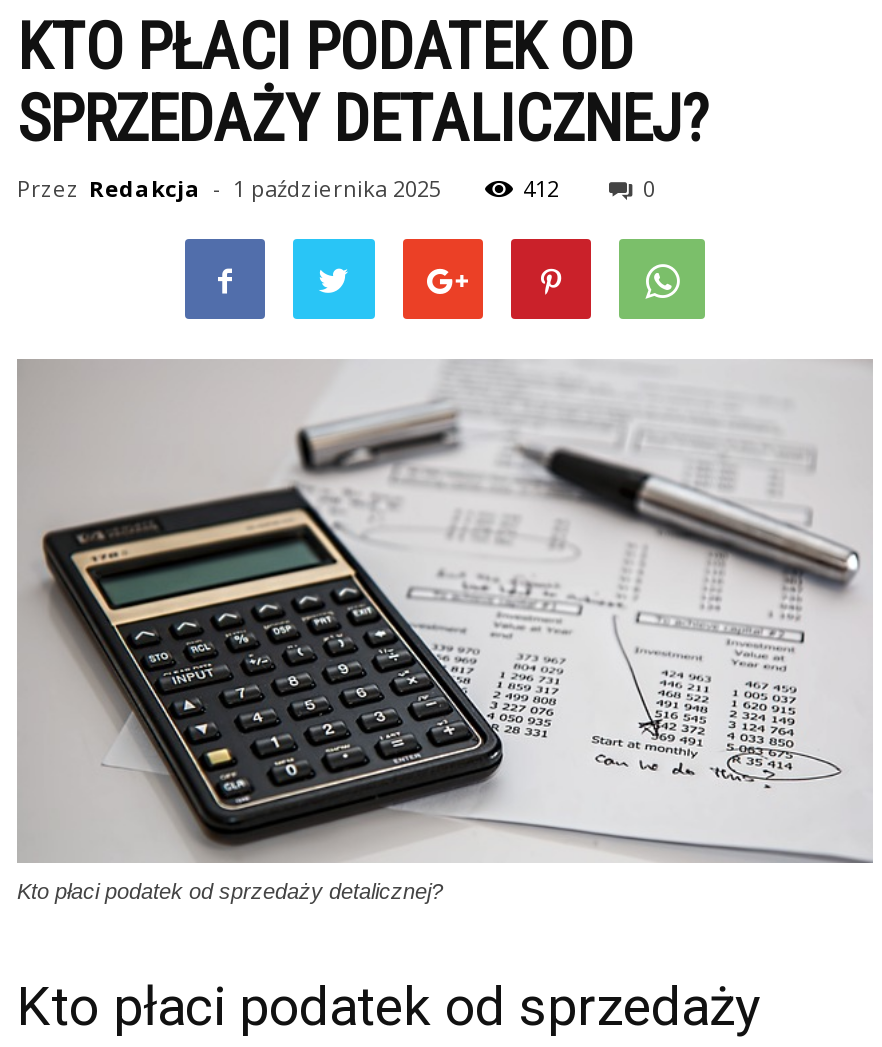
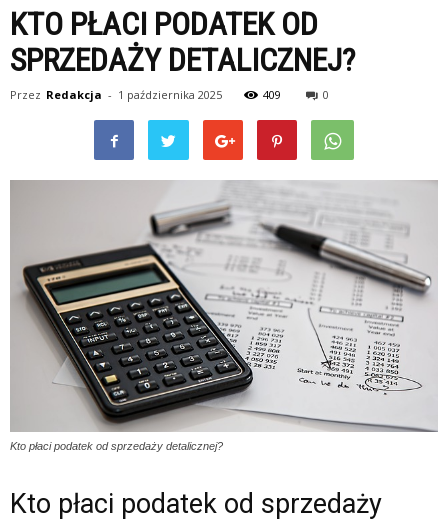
[523,173,559,203] 412 -> [263,87,281,102] 409

